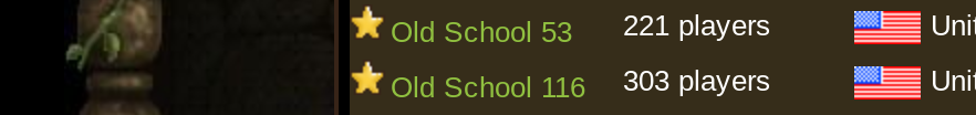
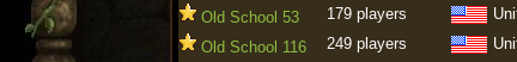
[391,9,771,49] Old School 53 221 players -> [200,5,406,26] Old School 53 179 players
[391,64,771,104] Old School 116 303 players -> [200,35,406,56] Old School 116 249 players

